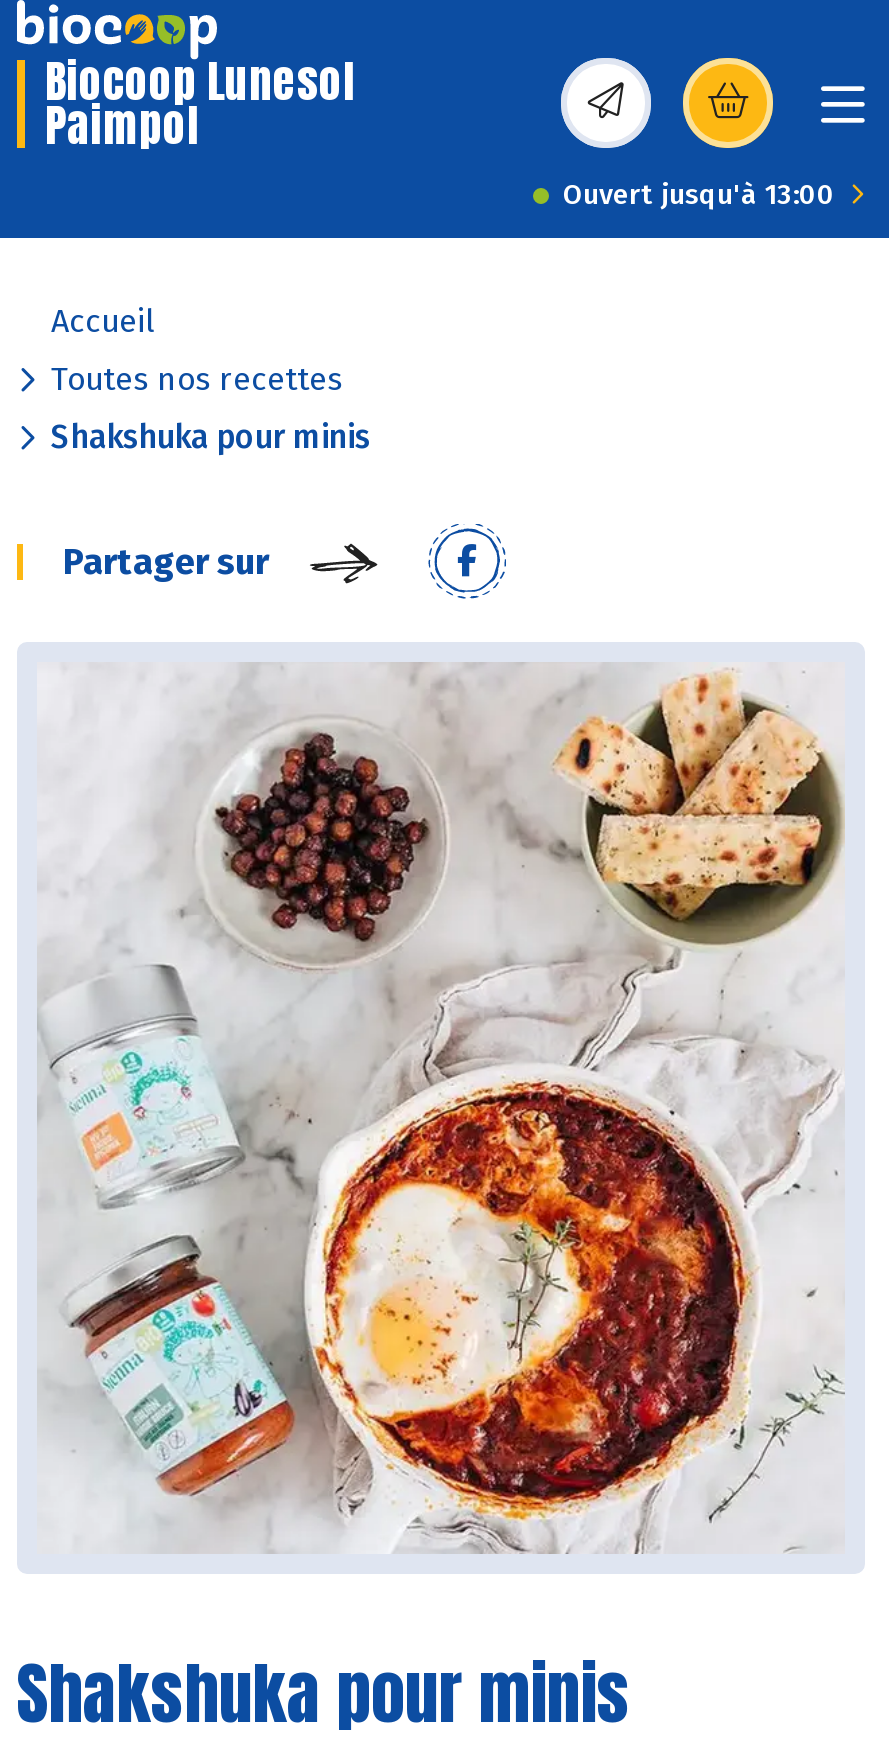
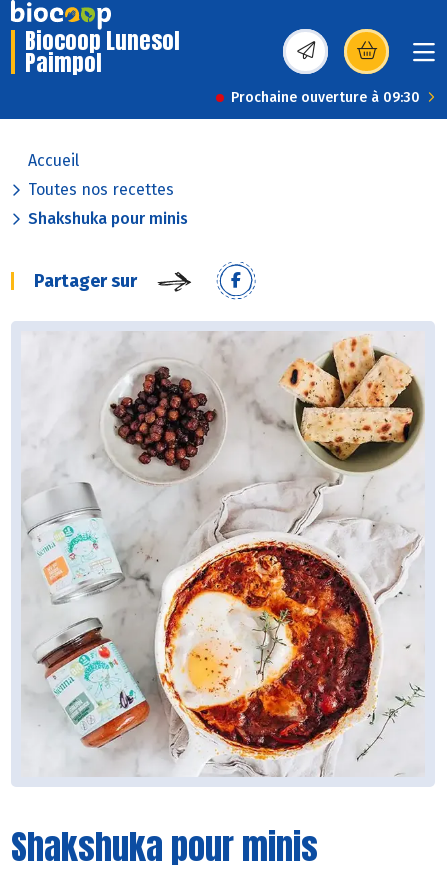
[563,178,835,212] Ouvert jusqu'à 13:00 -> [231,89,420,106] Prochaine ouverture à 09:30

